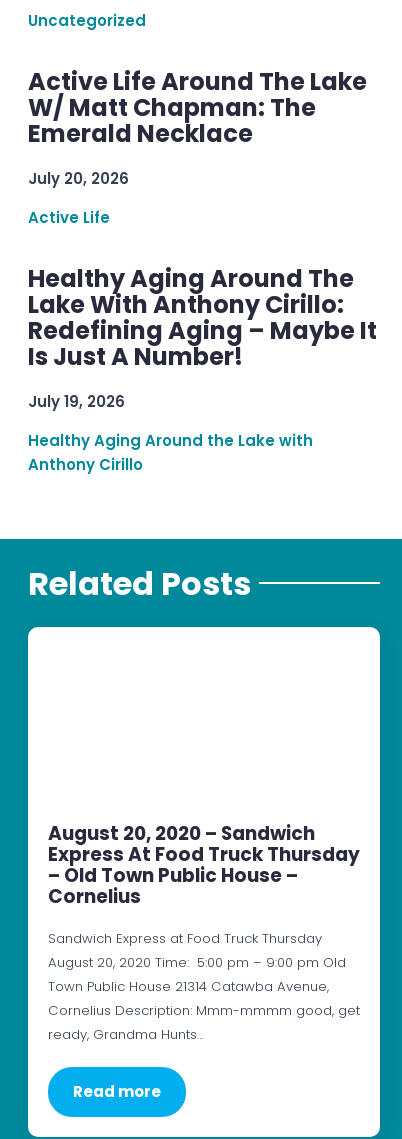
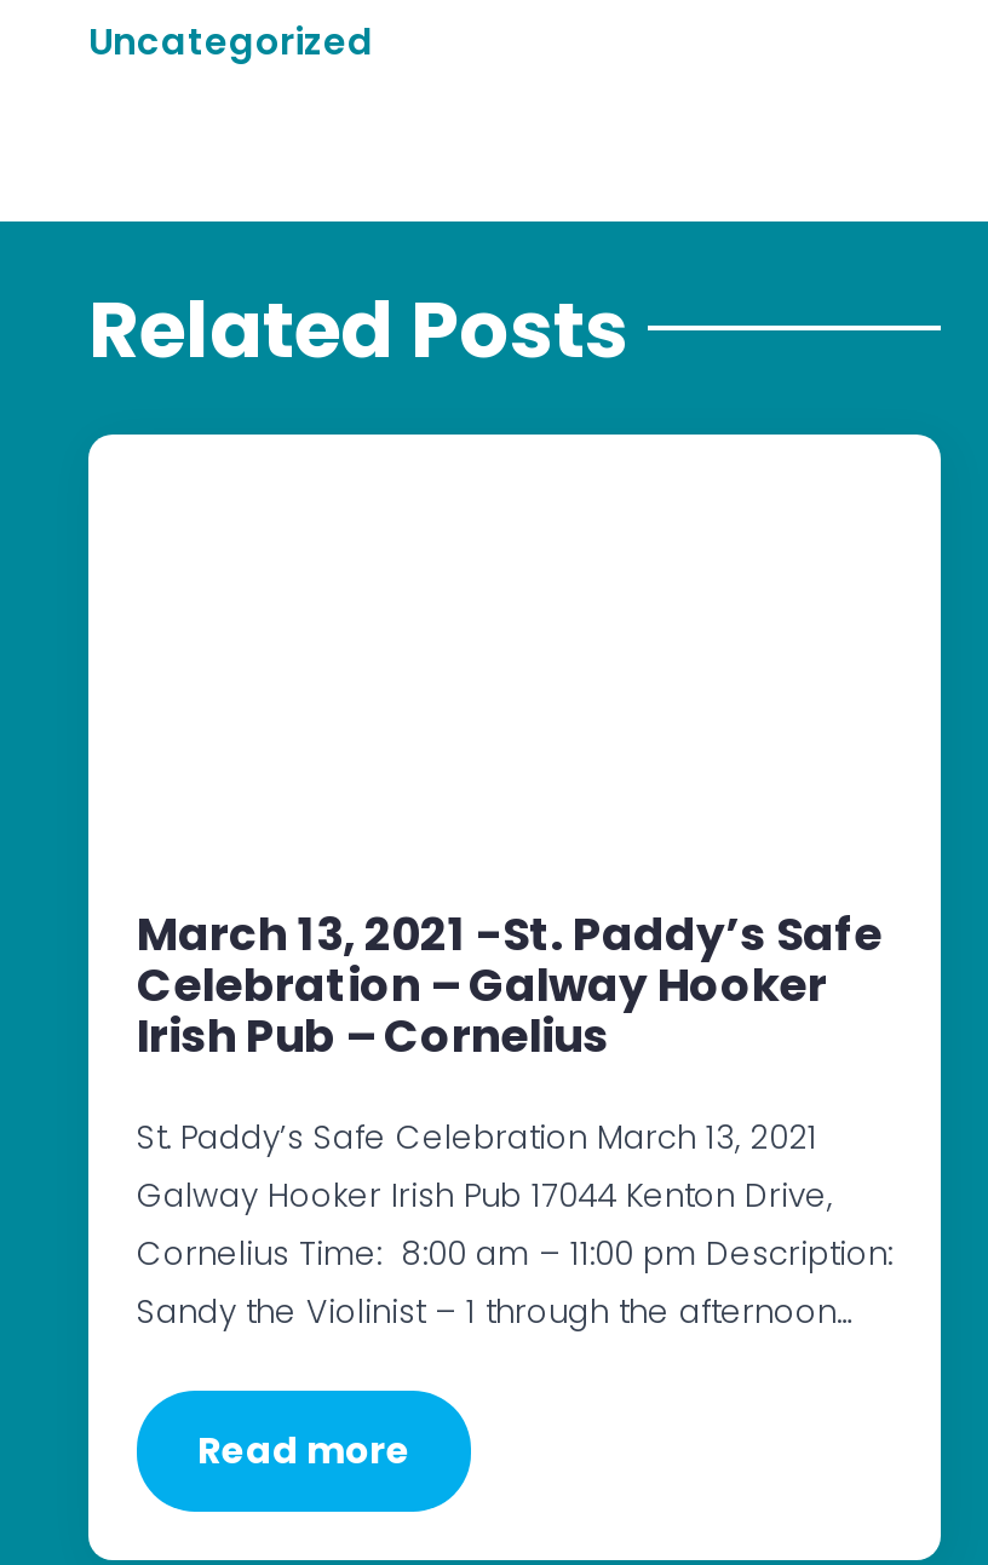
[28,65,377,475] Active Life Around The Lake | W/ Matt Chapman: The | Emerald Necklace | July 20, 2026 | Active Life | Healthy Aging Around The | Lake With Anthony Cirillo: | Redefining Aging – Maybe It | Is Just A Number! | July 19, 2026 | Healthy Aging Around the Lake with | Anthony Cirillo -> none
[48,820,360,910] August 20, 2020 – Sandwich | Express At Food Truck Thursday | – Old Town Public House – | Cornelius -> [137,901,883,1068] March 13, 2021 -St. Paddy’s Safe | Celebration – Galway Hooker | Irish Pub – Cornelius
[48,929,360,1044] Sandwich Express at Food Truck Thursday | August 20, 2020 Time: 5:00 pm – 9:00 pm Old | Town Public House 21314 Catawba Avenue, | Cornelius Description: Mmm-mmmm good, get | ready, Grandma Hunts… -> [137,1114,892,1334] St. Paddy’s Safe Celebration March 13, 2021 | Galway Hooker Irish Pub 17044 Kenton Drive, | Cornelius Time: 8:00 am – 11:00 pm Description: | Sandy the Violinist – 1 through the afternoon…

